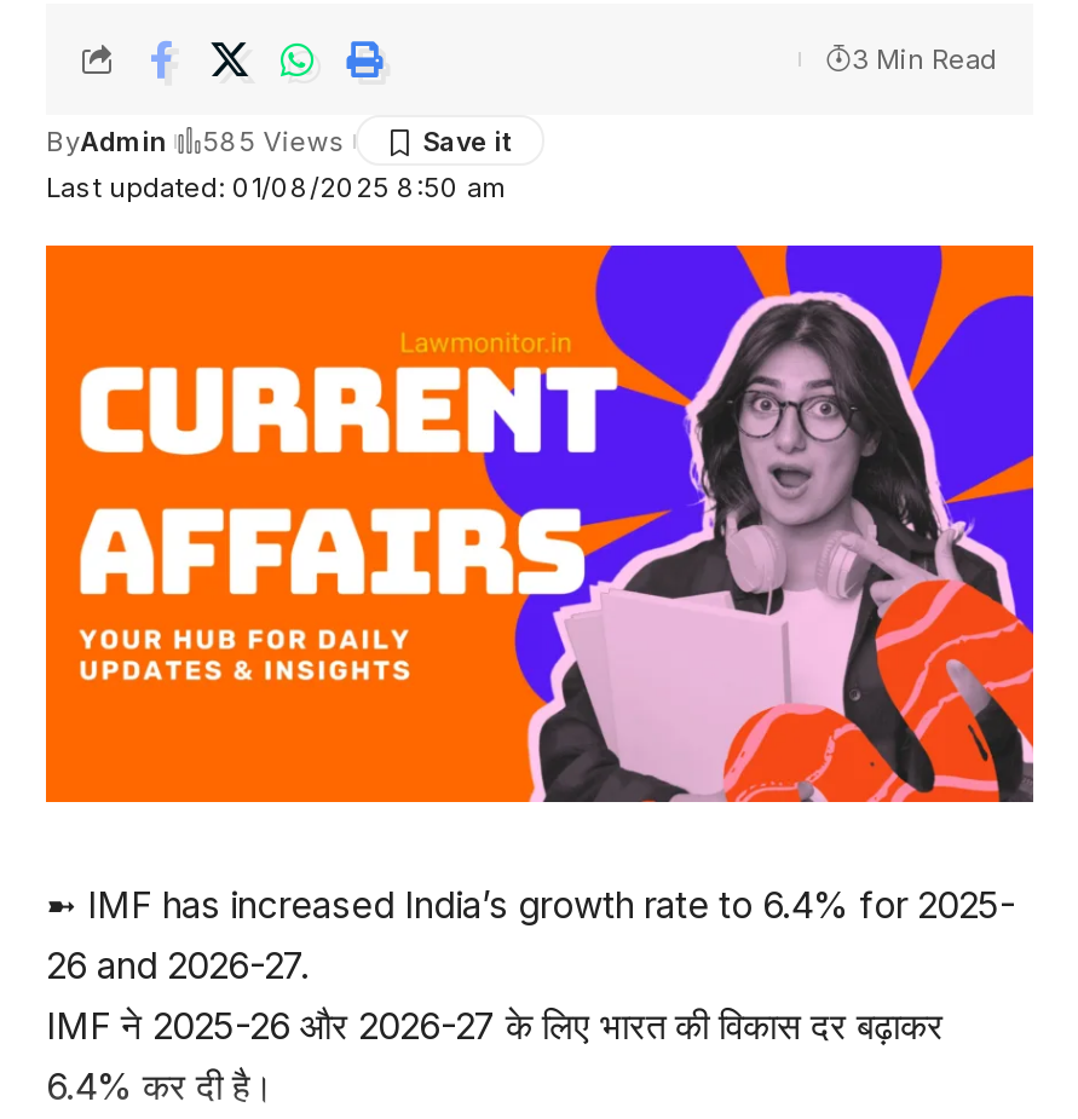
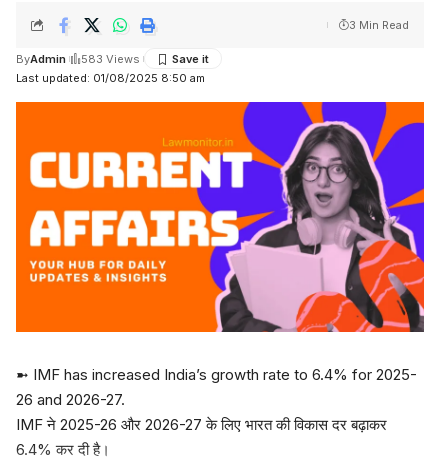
[46,124,346,158] ByAdmin 585 Views -> [16,52,140,66] ByAdmin 583 Views

